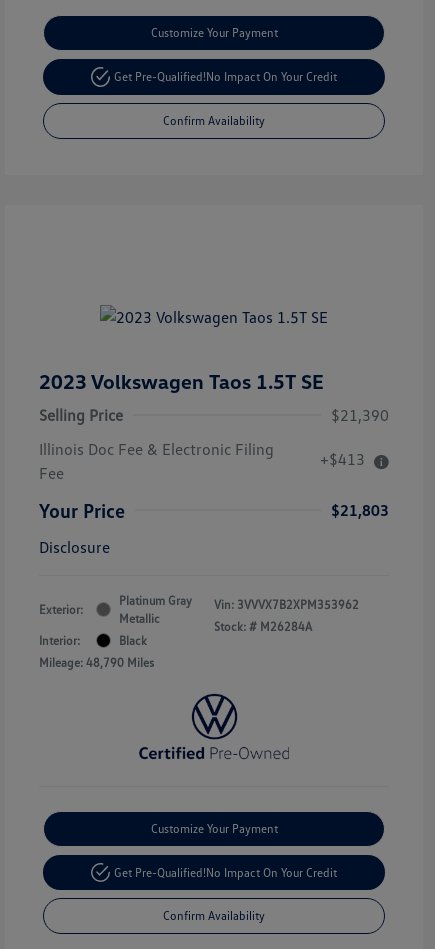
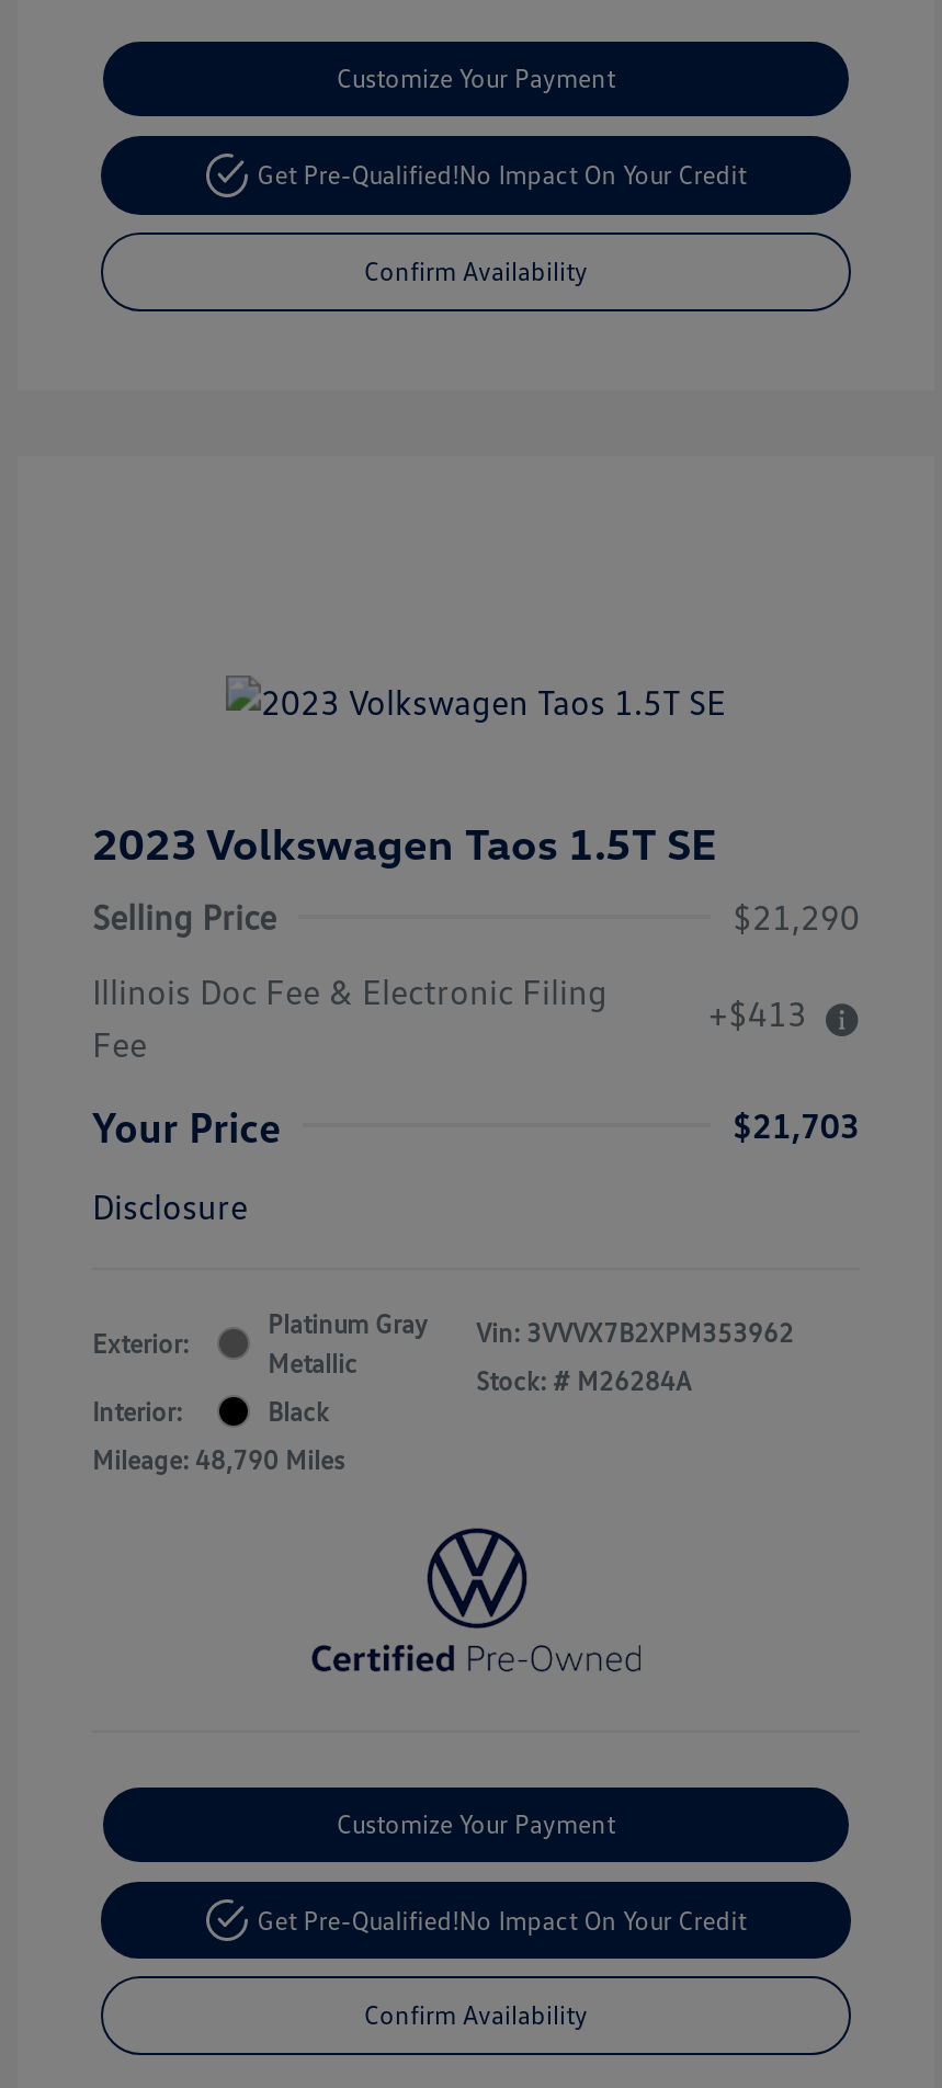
[331,405,389,425] $21,390 -> [733,894,860,938] $21,290
[331,500,389,520] $21,803 -> [733,1103,860,1147] $21,703

